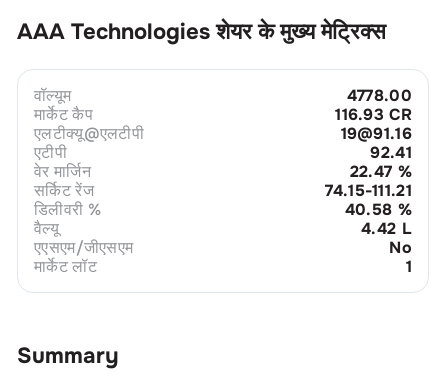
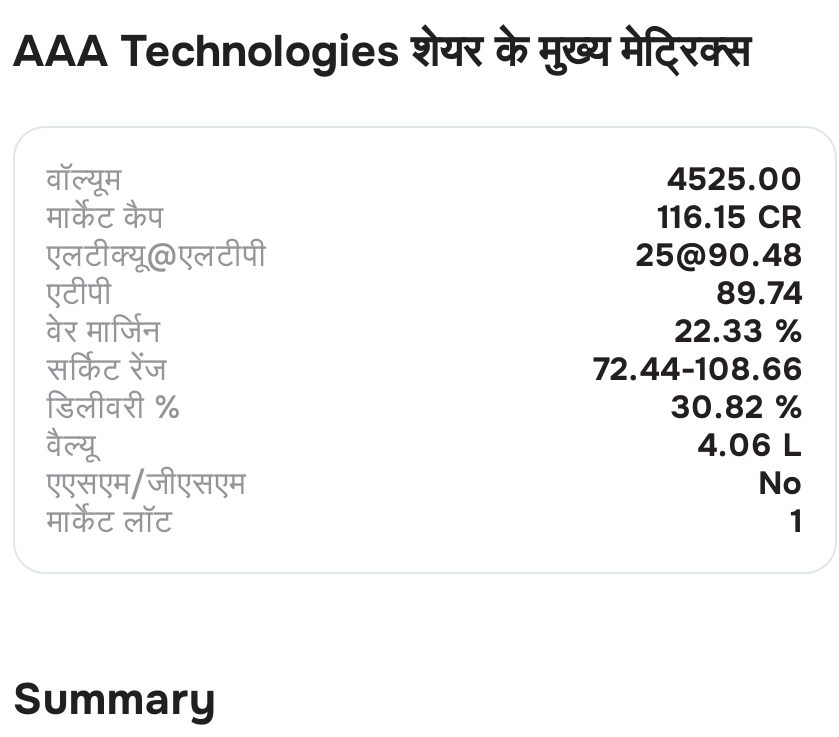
[347,84,412,105] 4778.00 -> [667,158,803,200] 4525.00
[335,103,412,124] 116.93 CR -> [657,196,803,238] 116.15 CR
[340,122,412,143] 19@91.16 -> [636,234,803,276] 25@90.48
[370,141,412,162] 92.41 -> [716,272,803,314] 89.74
[350,160,412,181] 22.47% -> [675,310,803,352] 22.33%
[325,179,412,200] 74.15-111.21 -> [593,348,803,390] 72.44-108.66
[345,198,412,219] 40.58% -> [671,386,803,428] 30.82%
[361,217,412,238] 4.42 L -> [697,424,803,466] 4.06 L

